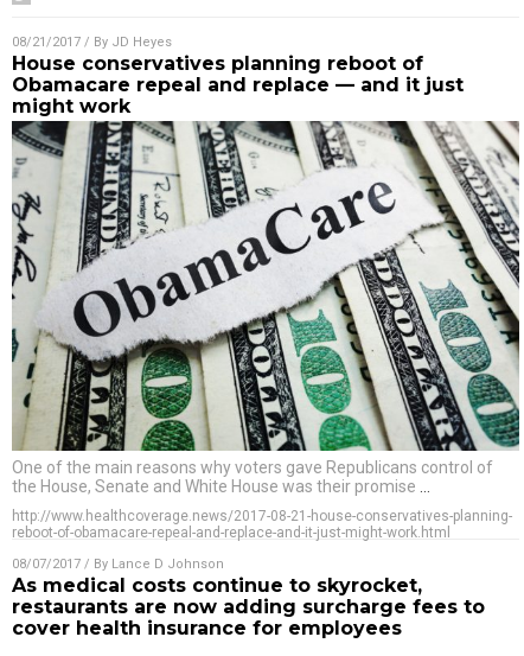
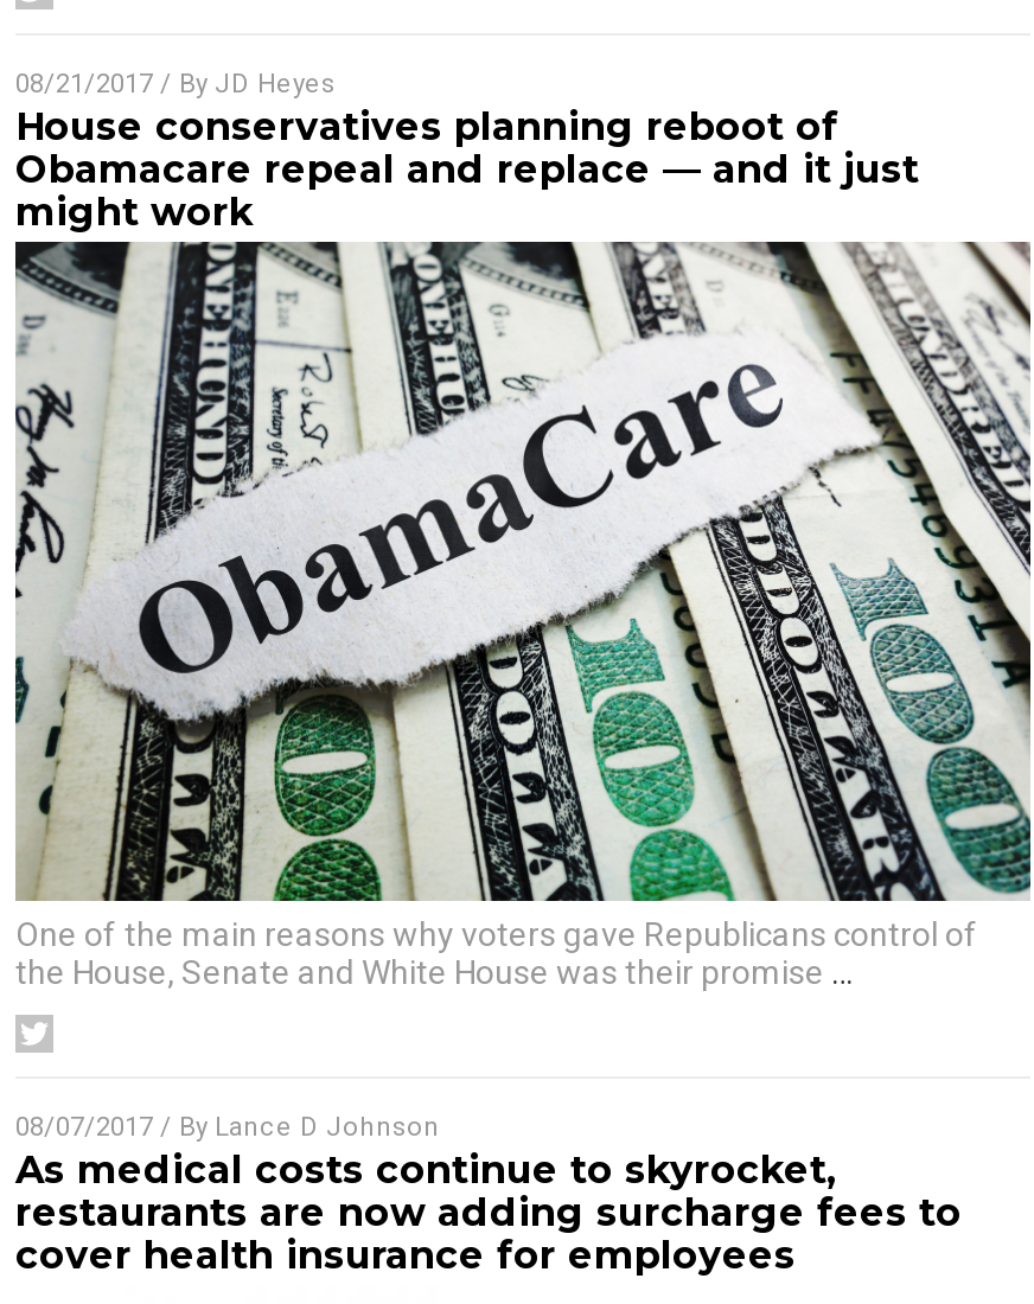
[12,508,512,541] http://www.healthcoverage.news/2017-08-21-house-conservatives-planning- | reboot-of-obamacare-repeal-and-replace-and-it-just-might-work.html -> none

